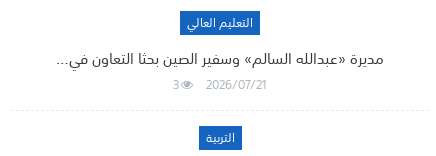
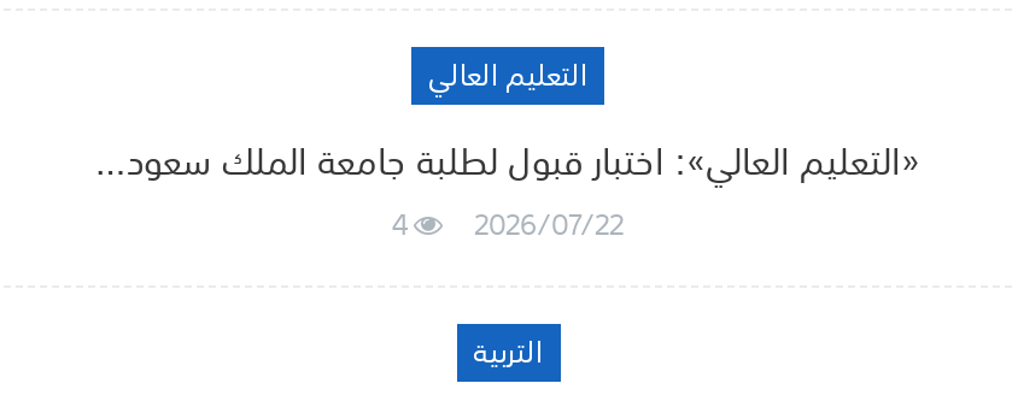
[56,43,384,98] مديرة «عبدالله السالم» وسفير الصين بحثا التعاون في… | 2026/07/21 | 3 -> [95,124,920,257] «التعليم العالي»: اختبار قبول لطلبة جامعة الملك سعود… | 2026/07/22 | 4

